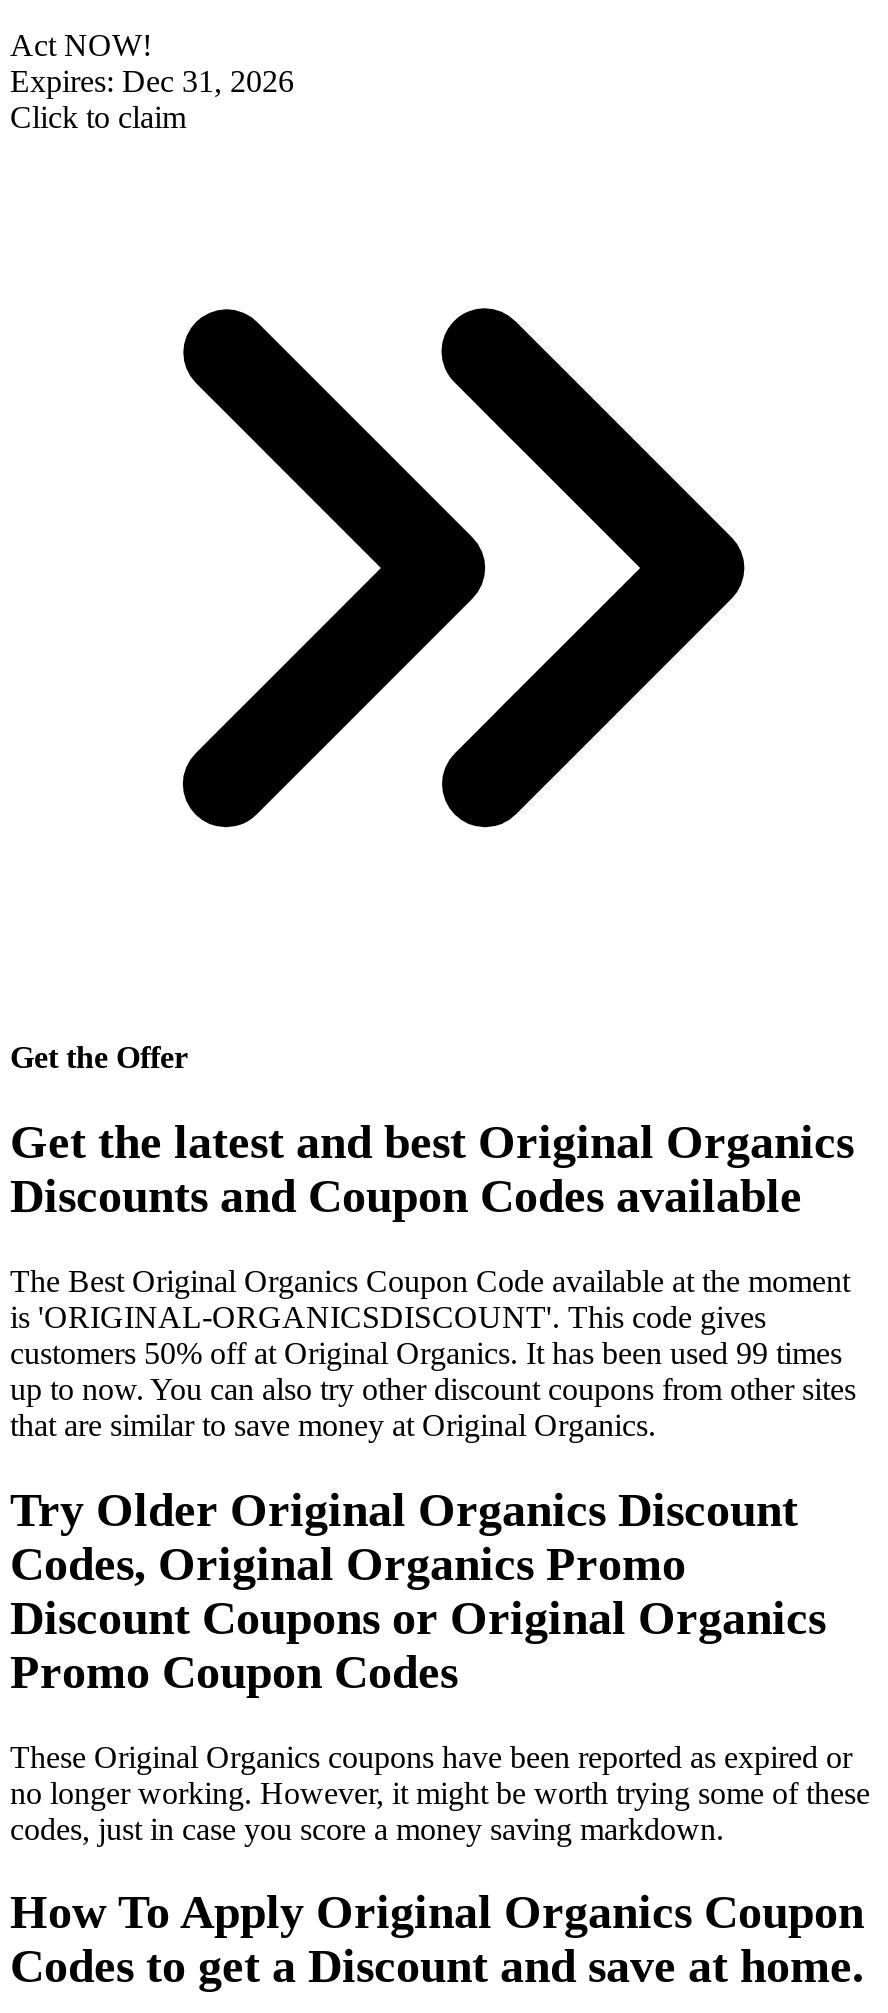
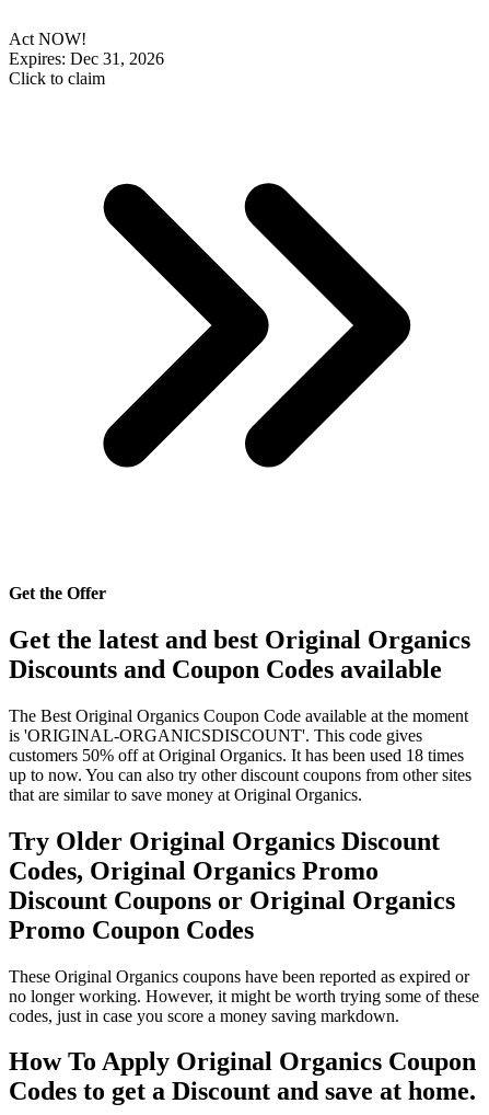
[10,1335,842,1369] customers 50% off at Original Organics. It has been used 99 times -> [9,746,464,764] customers 50% off at Original Organics. It has been used 18 times

